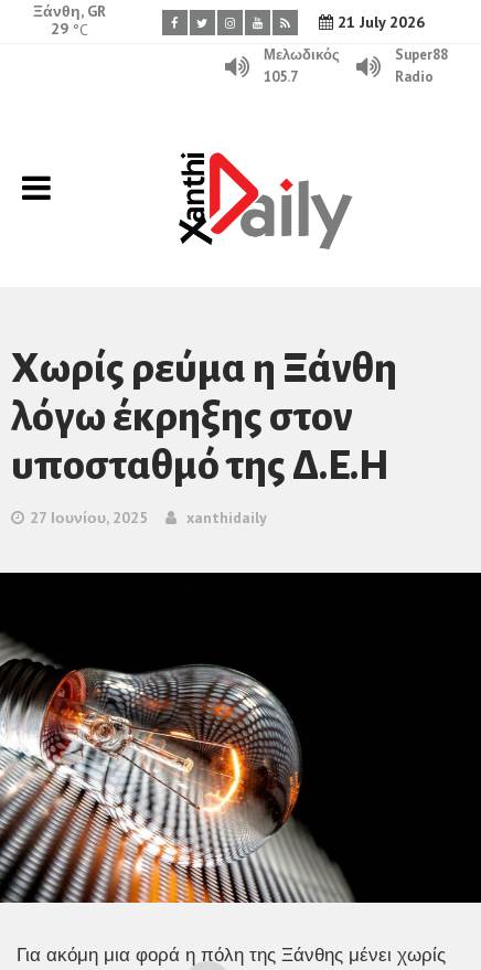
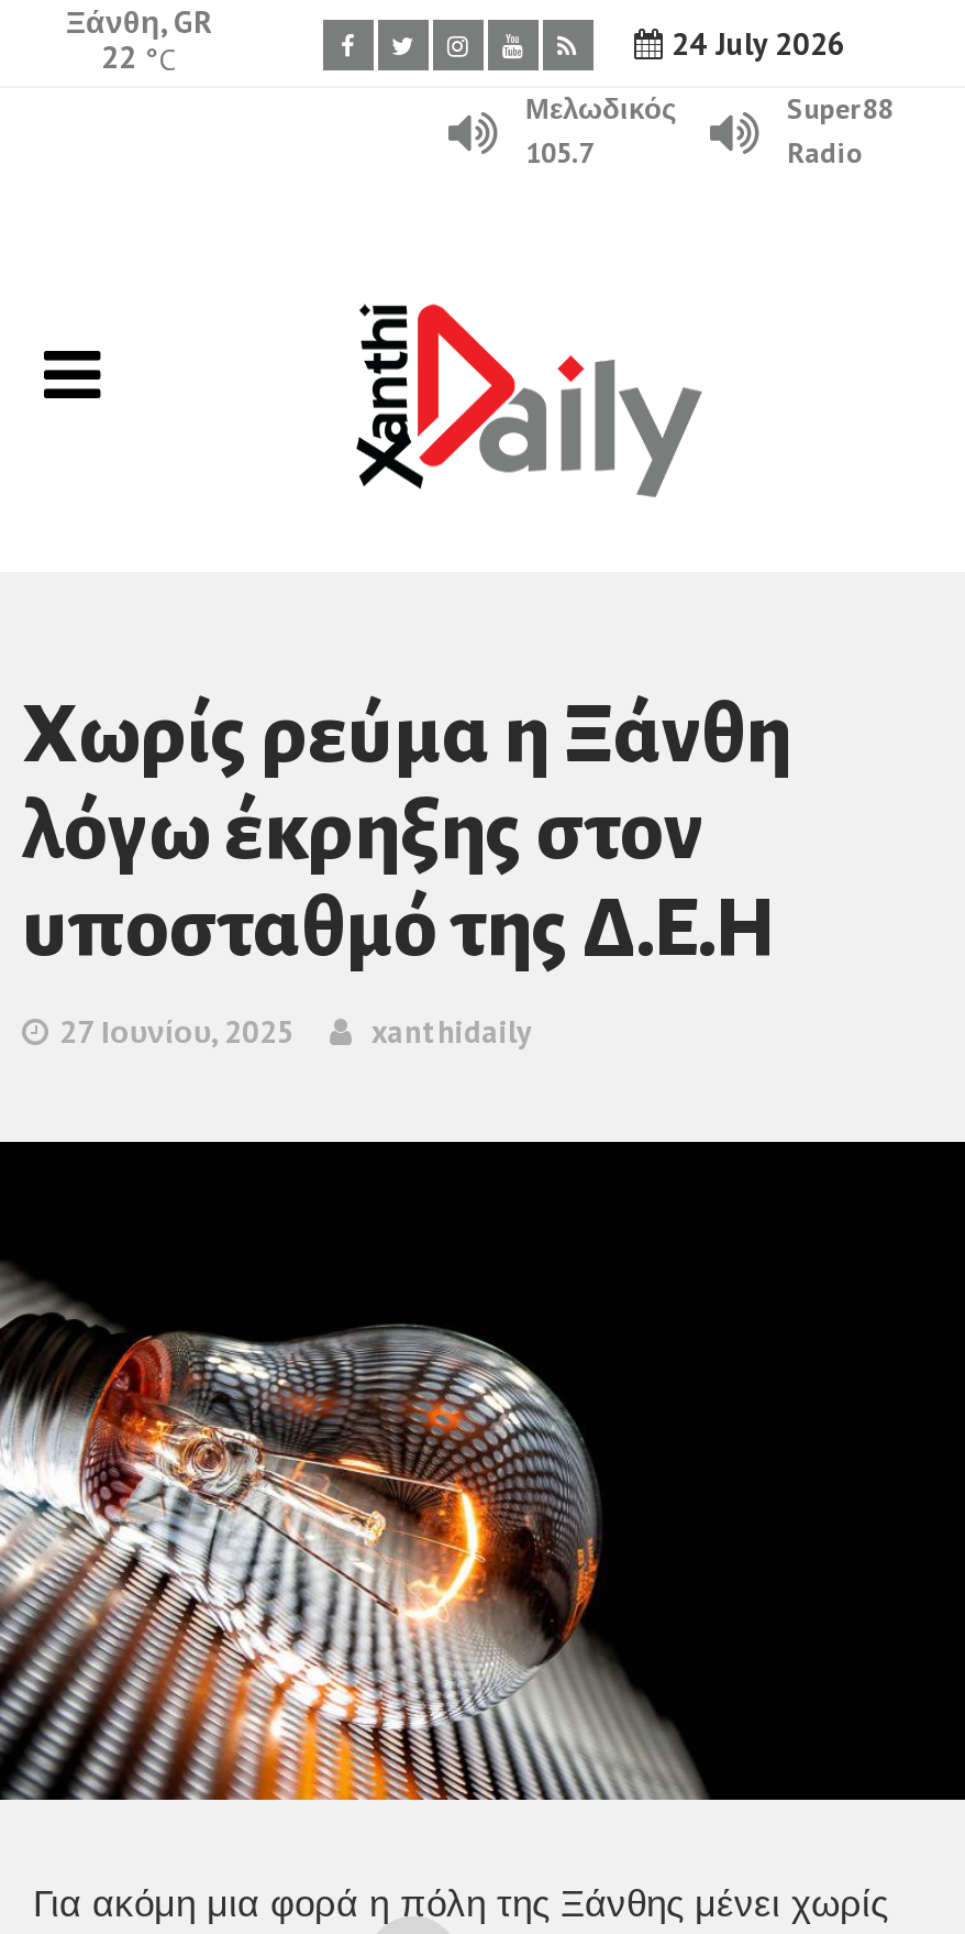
[333,12,424,32] 21 July 2026 -> [663,24,845,64] 24 July 2026
[51,19,88,40] 29 °C -> [101,37,176,79] 22 °C

